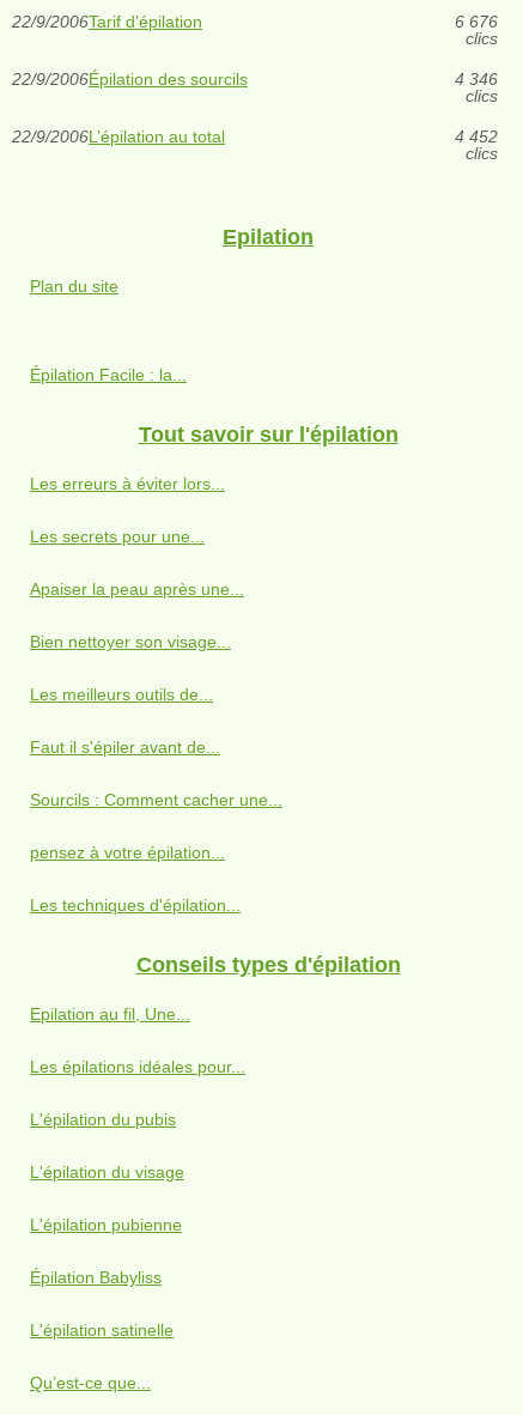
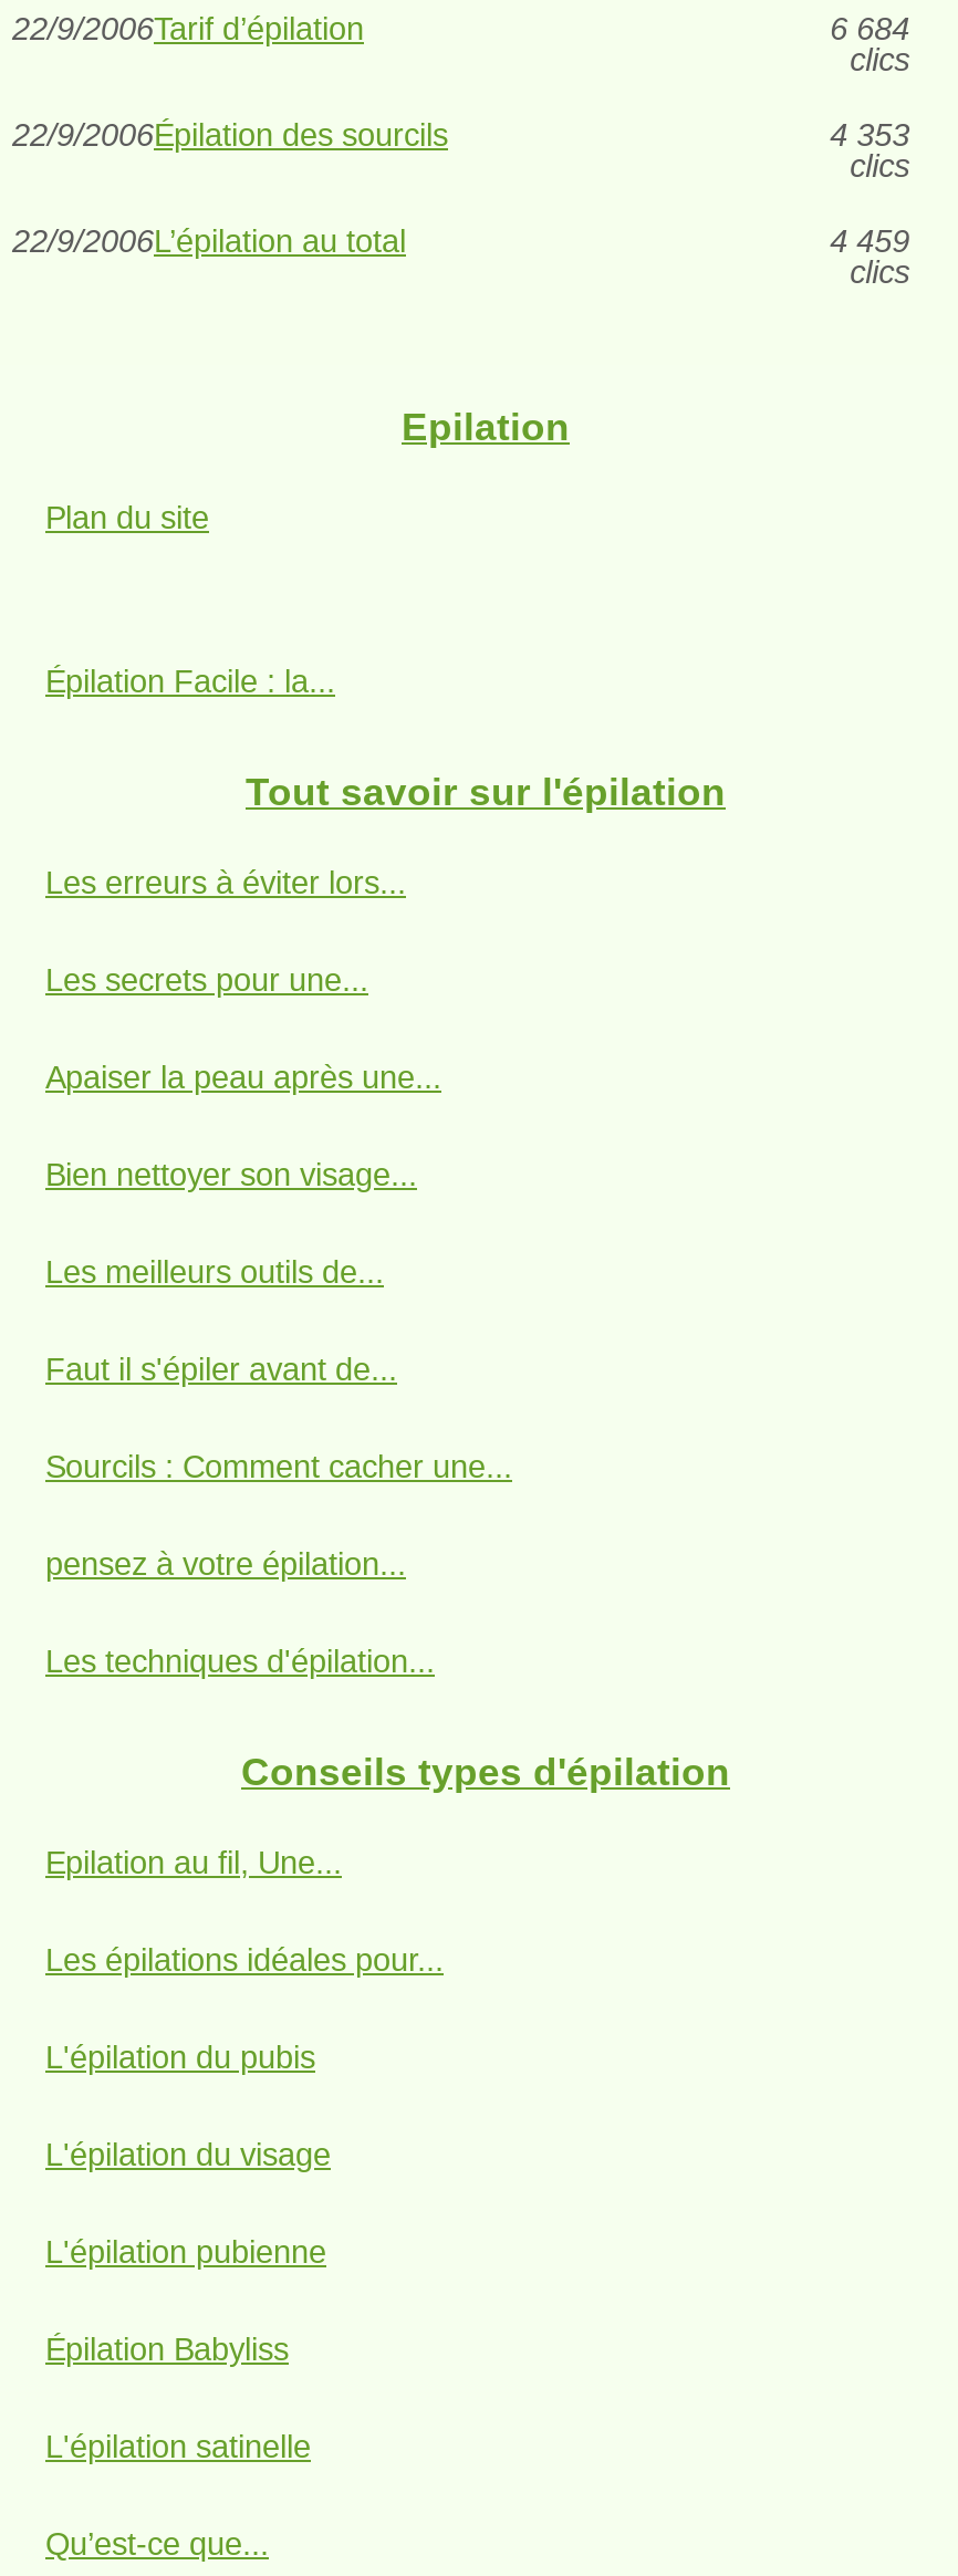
[454,11,497,31] 6 676 -> [830,10,910,46] 6 684
[454,69,497,88] 4 346 -> [830,116,910,152] 4 353
[454,126,497,146] 4 452 -> [830,223,910,258] 4 459

